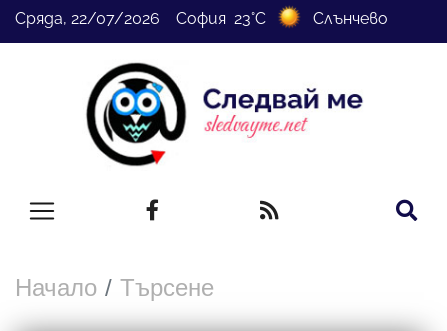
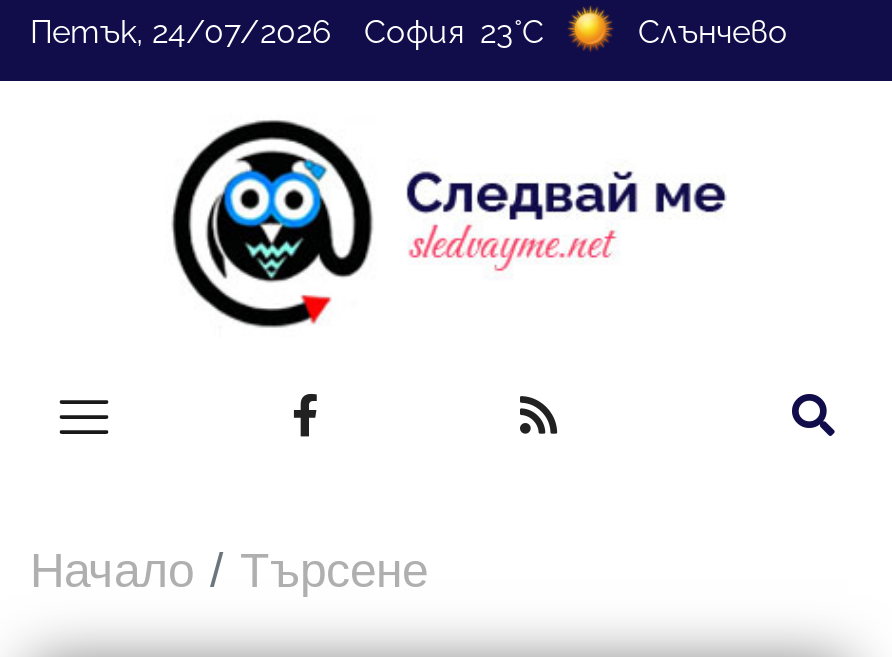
[15,9,388,28] Сряда, 22/07/2026 София 23°C Слънчево -> [30,13,788,51] Петък, 24/07/2026 София 23°C Слънчево

